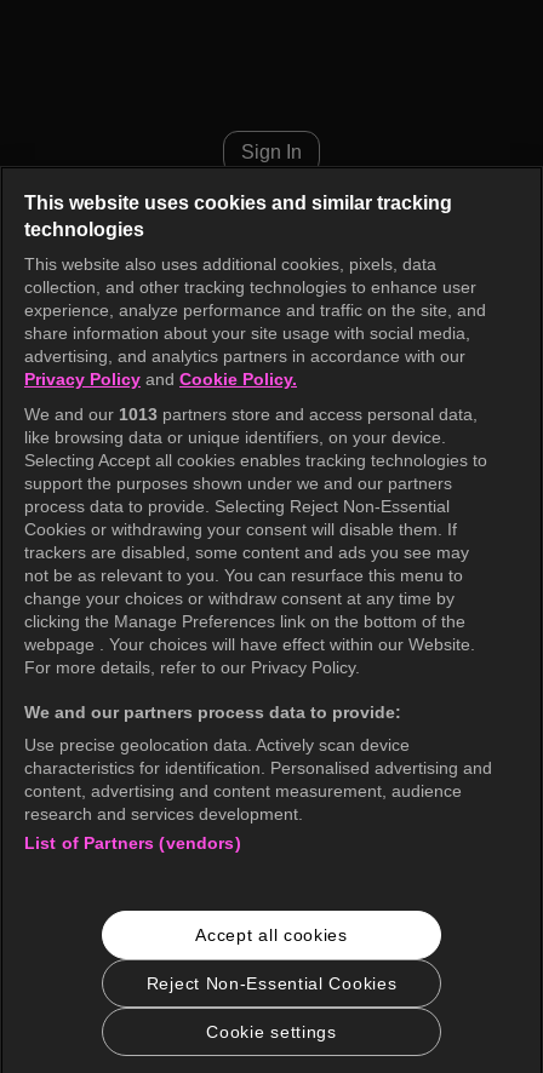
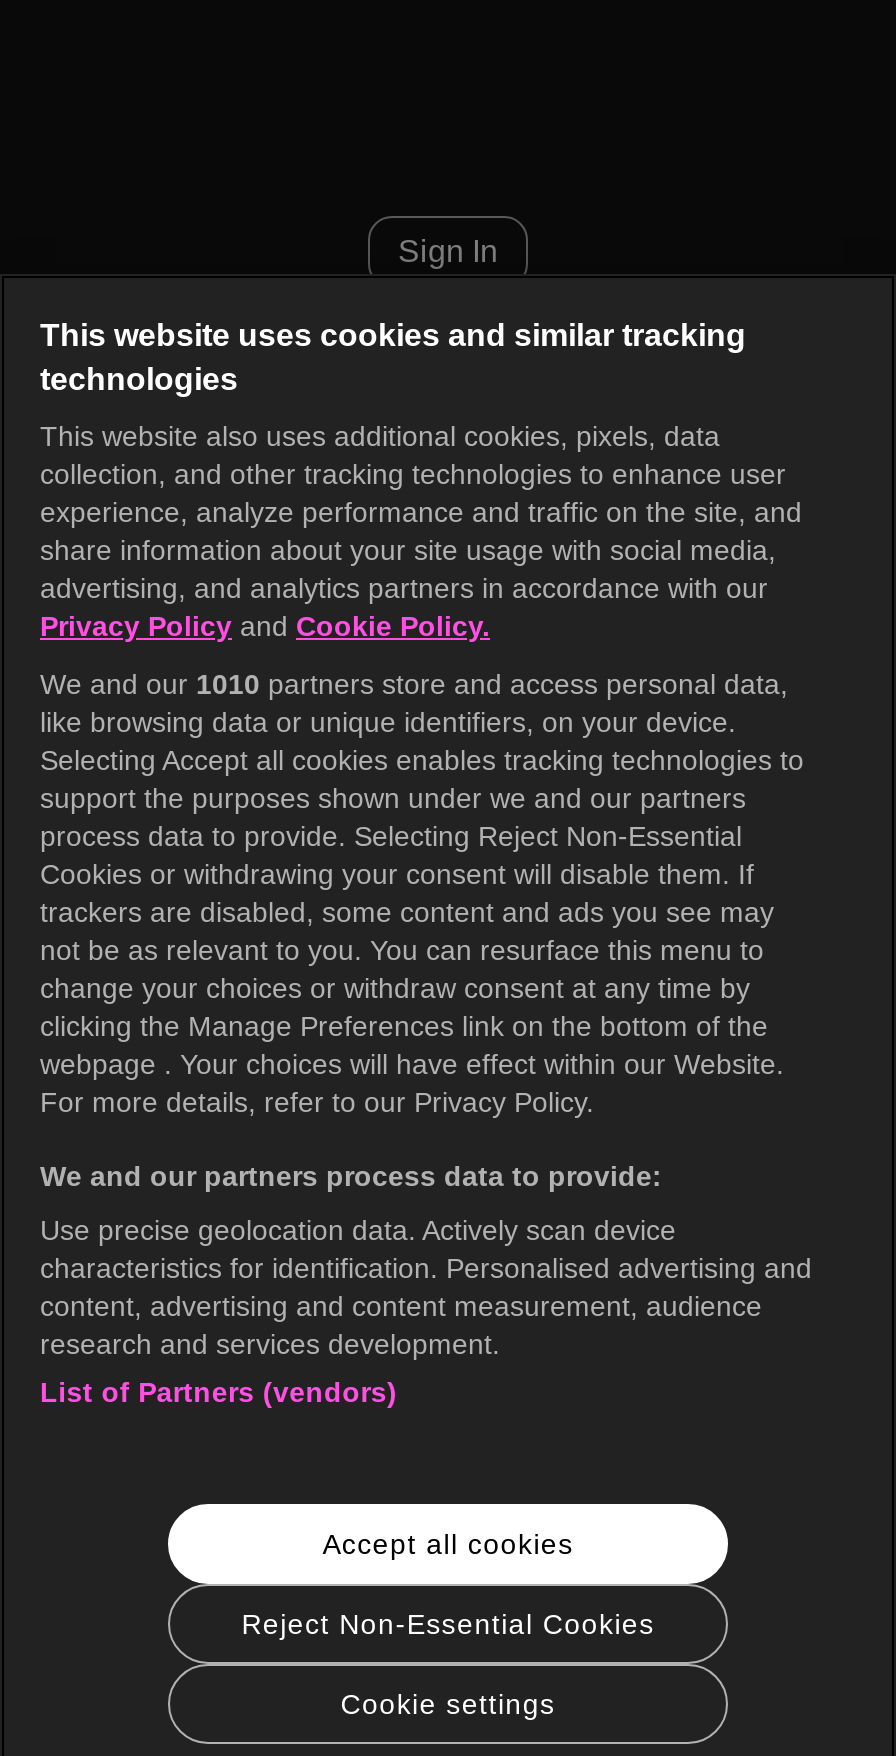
[24,404,478,424] We and our 1013 partners store and access personal data, -> [40,668,788,700] We and our 1010 partners store and access personal data,

